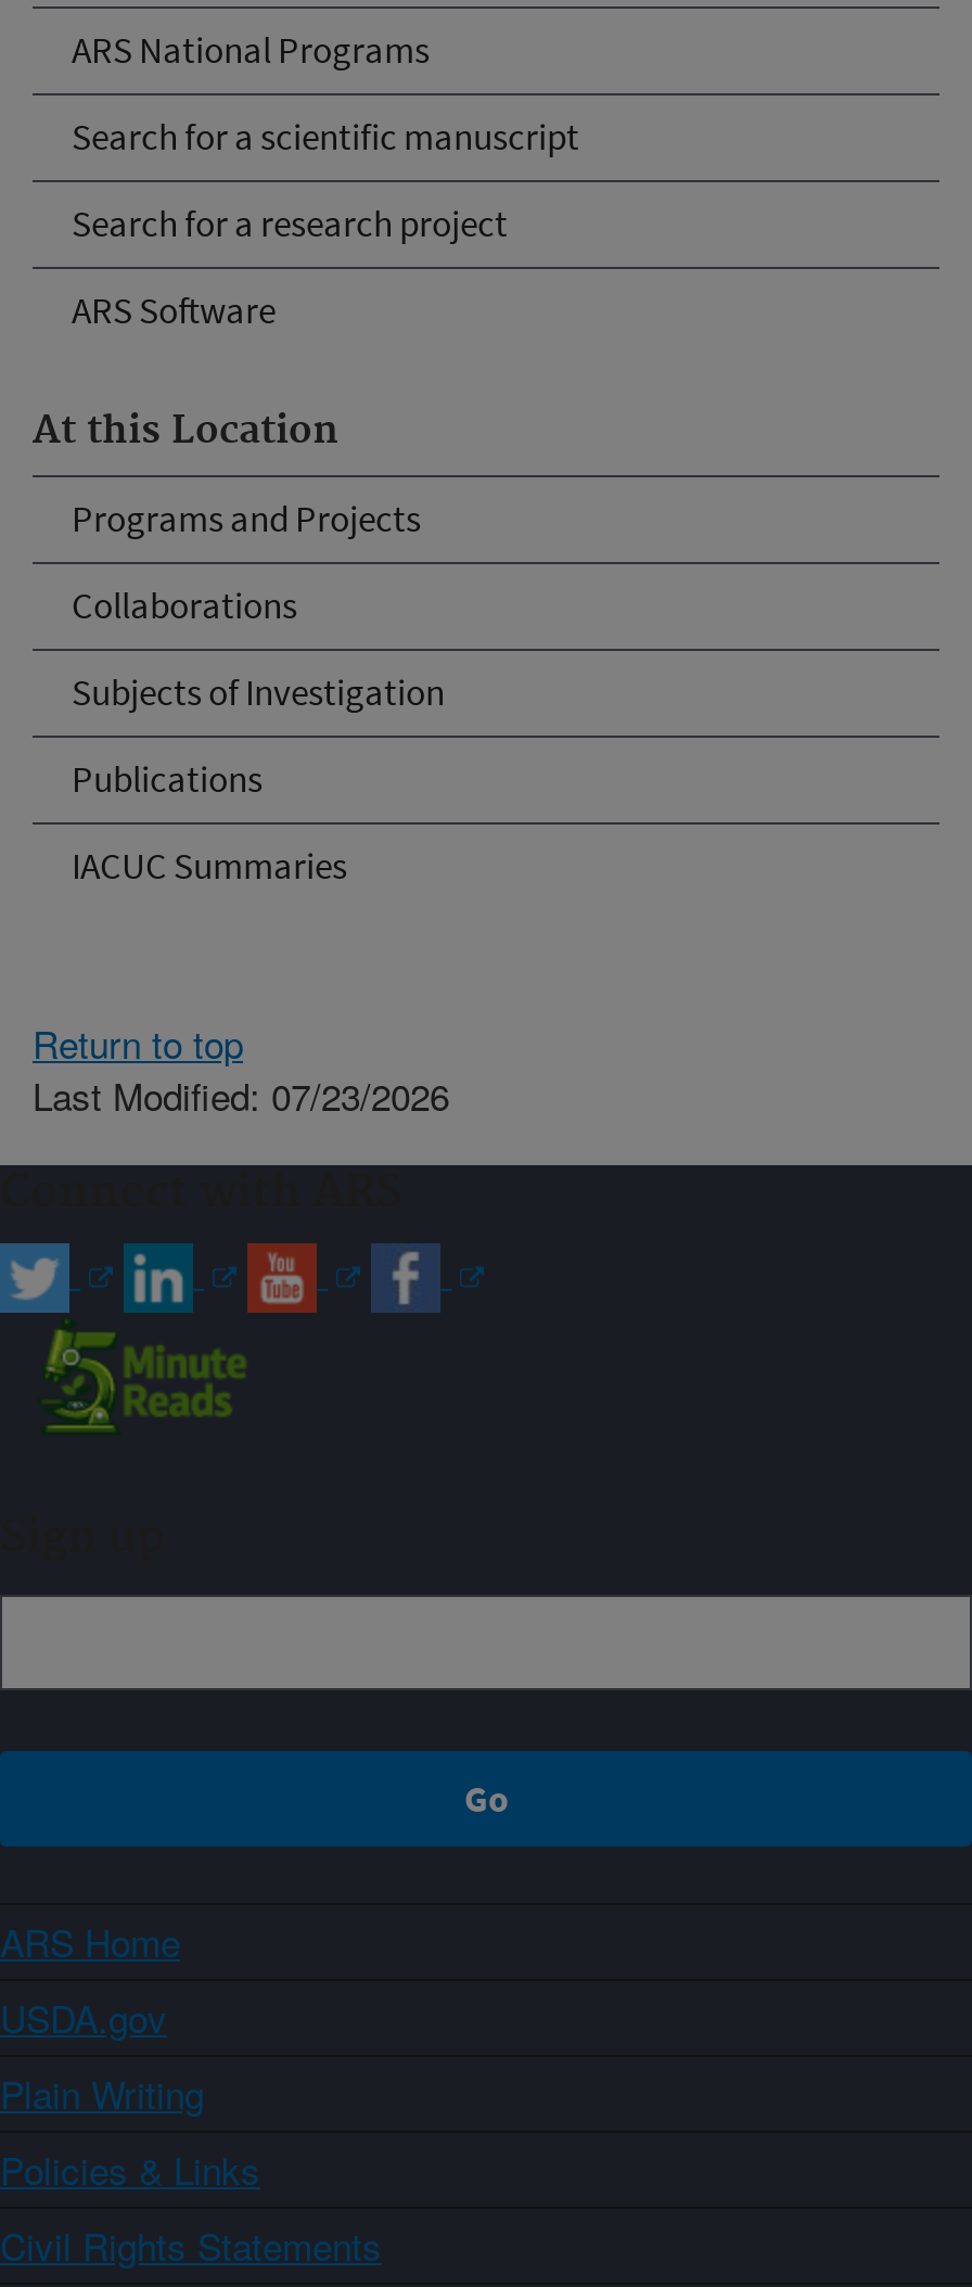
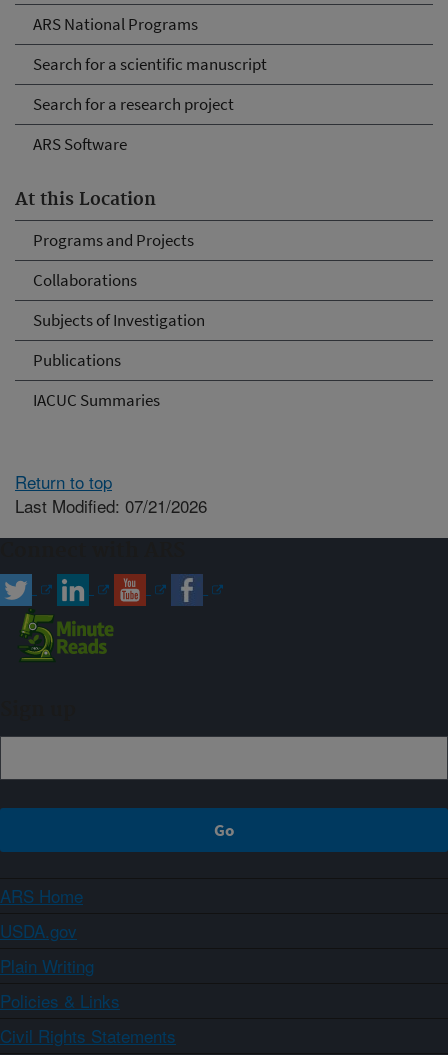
[33,1066,449,1121] Last Modified: 07/23/2026 -> [15,492,207,517] Last Modified: 07/21/2026

